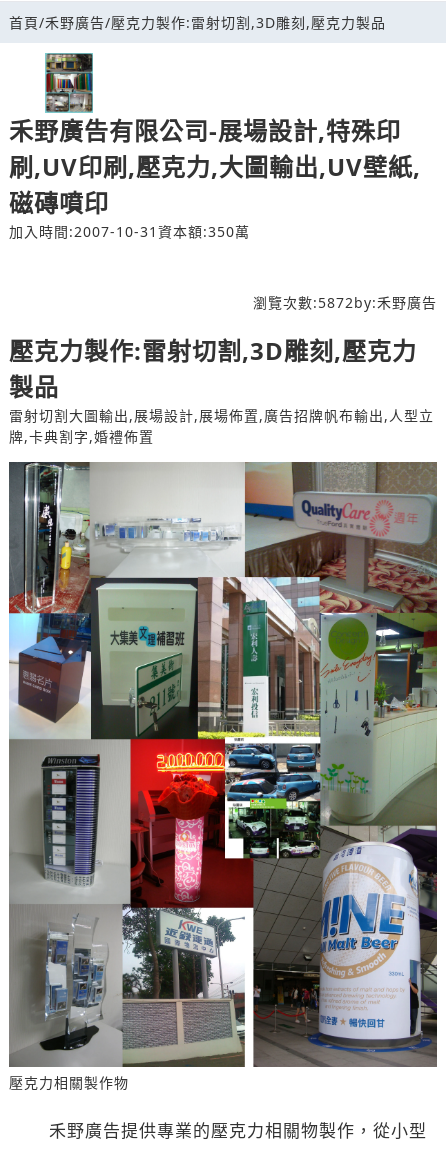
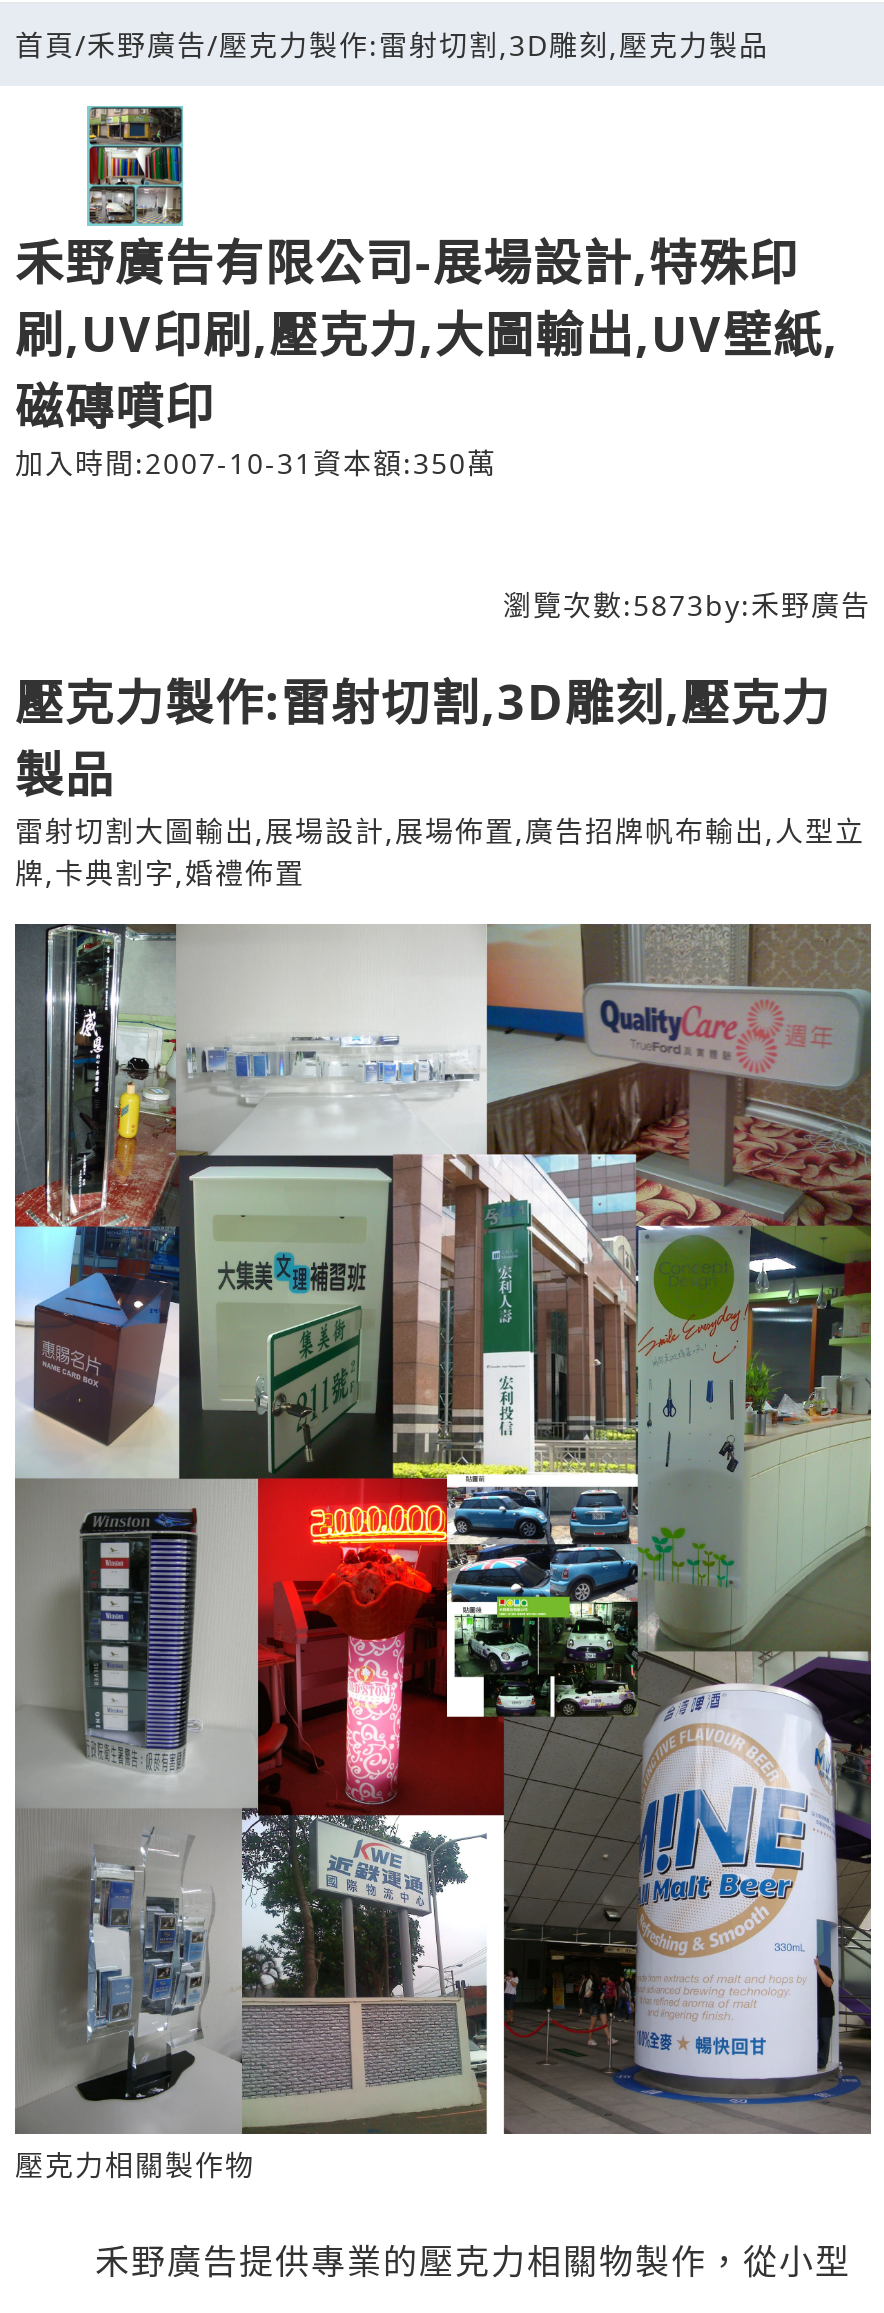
[253,293,437,312] 瀏覽次數:5872by:禾野廣告 -> [503,586,871,624] 瀏覽次數:5873by:禾野廣告

